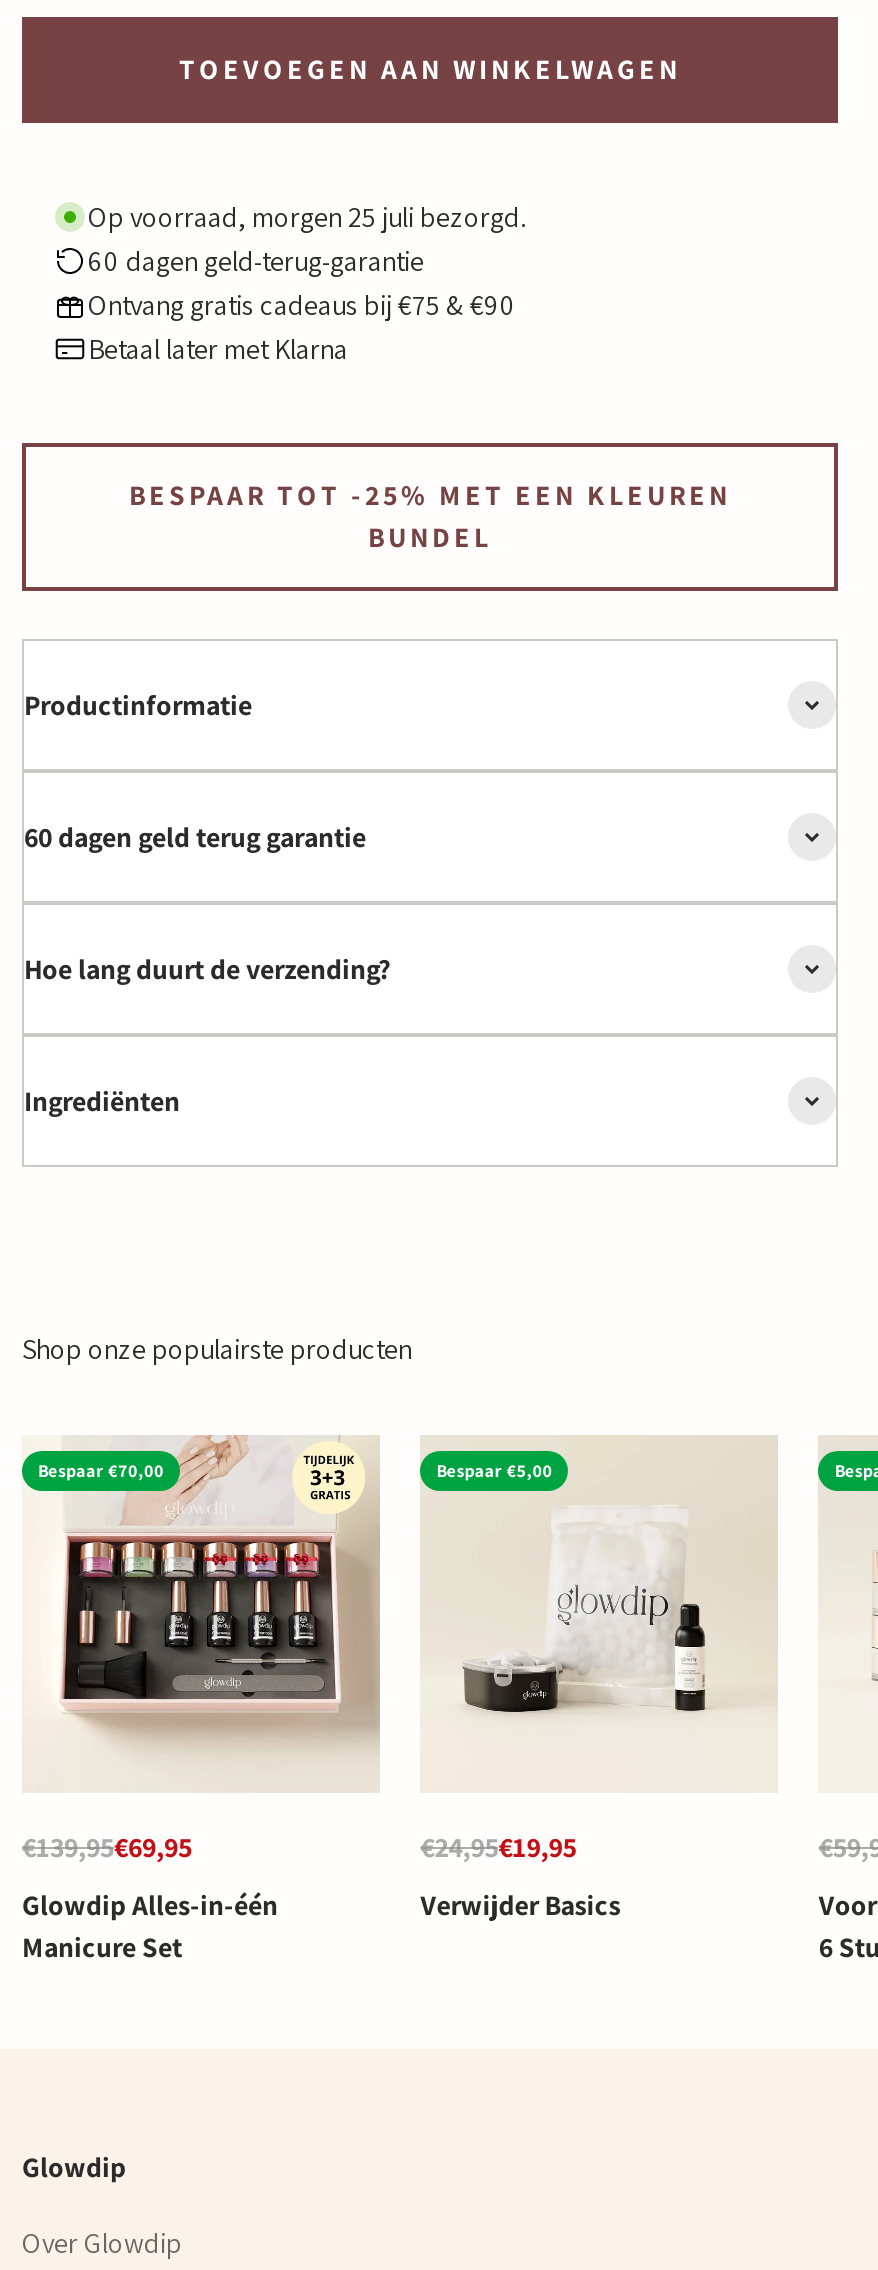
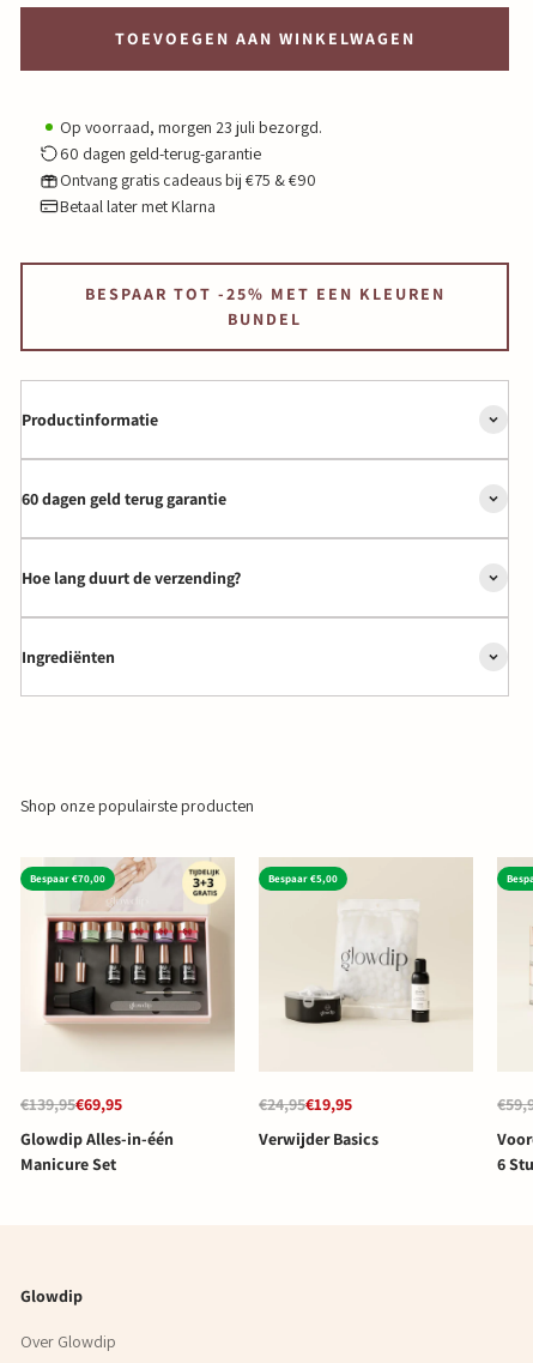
[88,198,526,234] Op voorraad, morgen 25 juli bezorgd. -> [60,116,322,138] Op voorraad, morgen 23 juli bezorgd.

